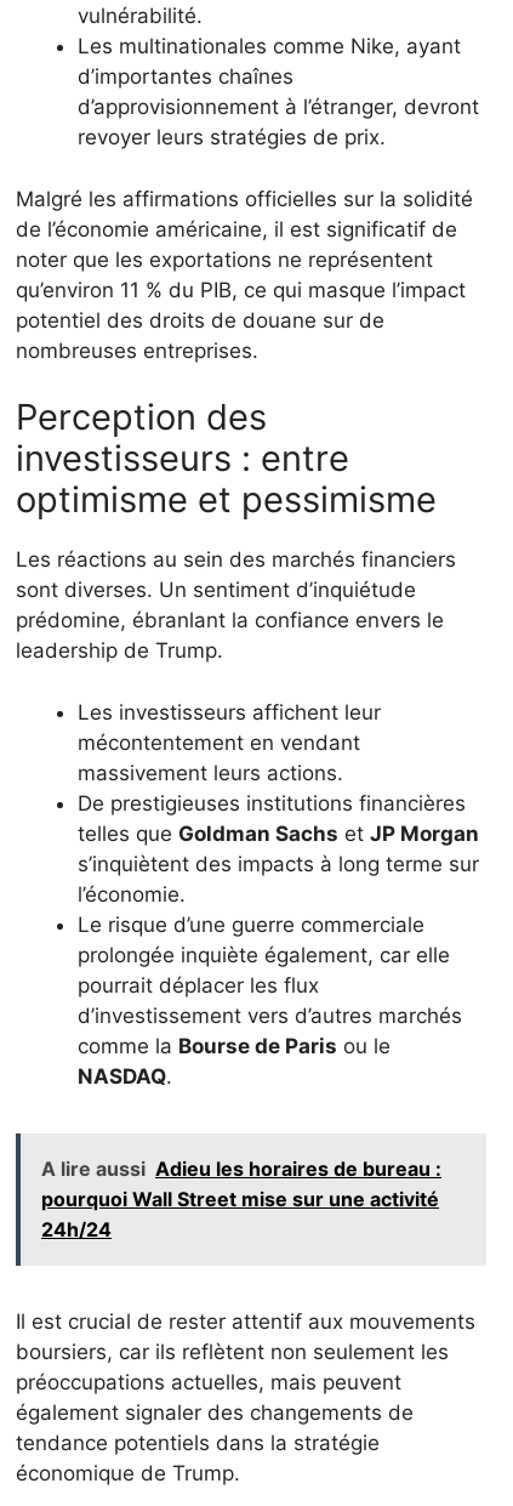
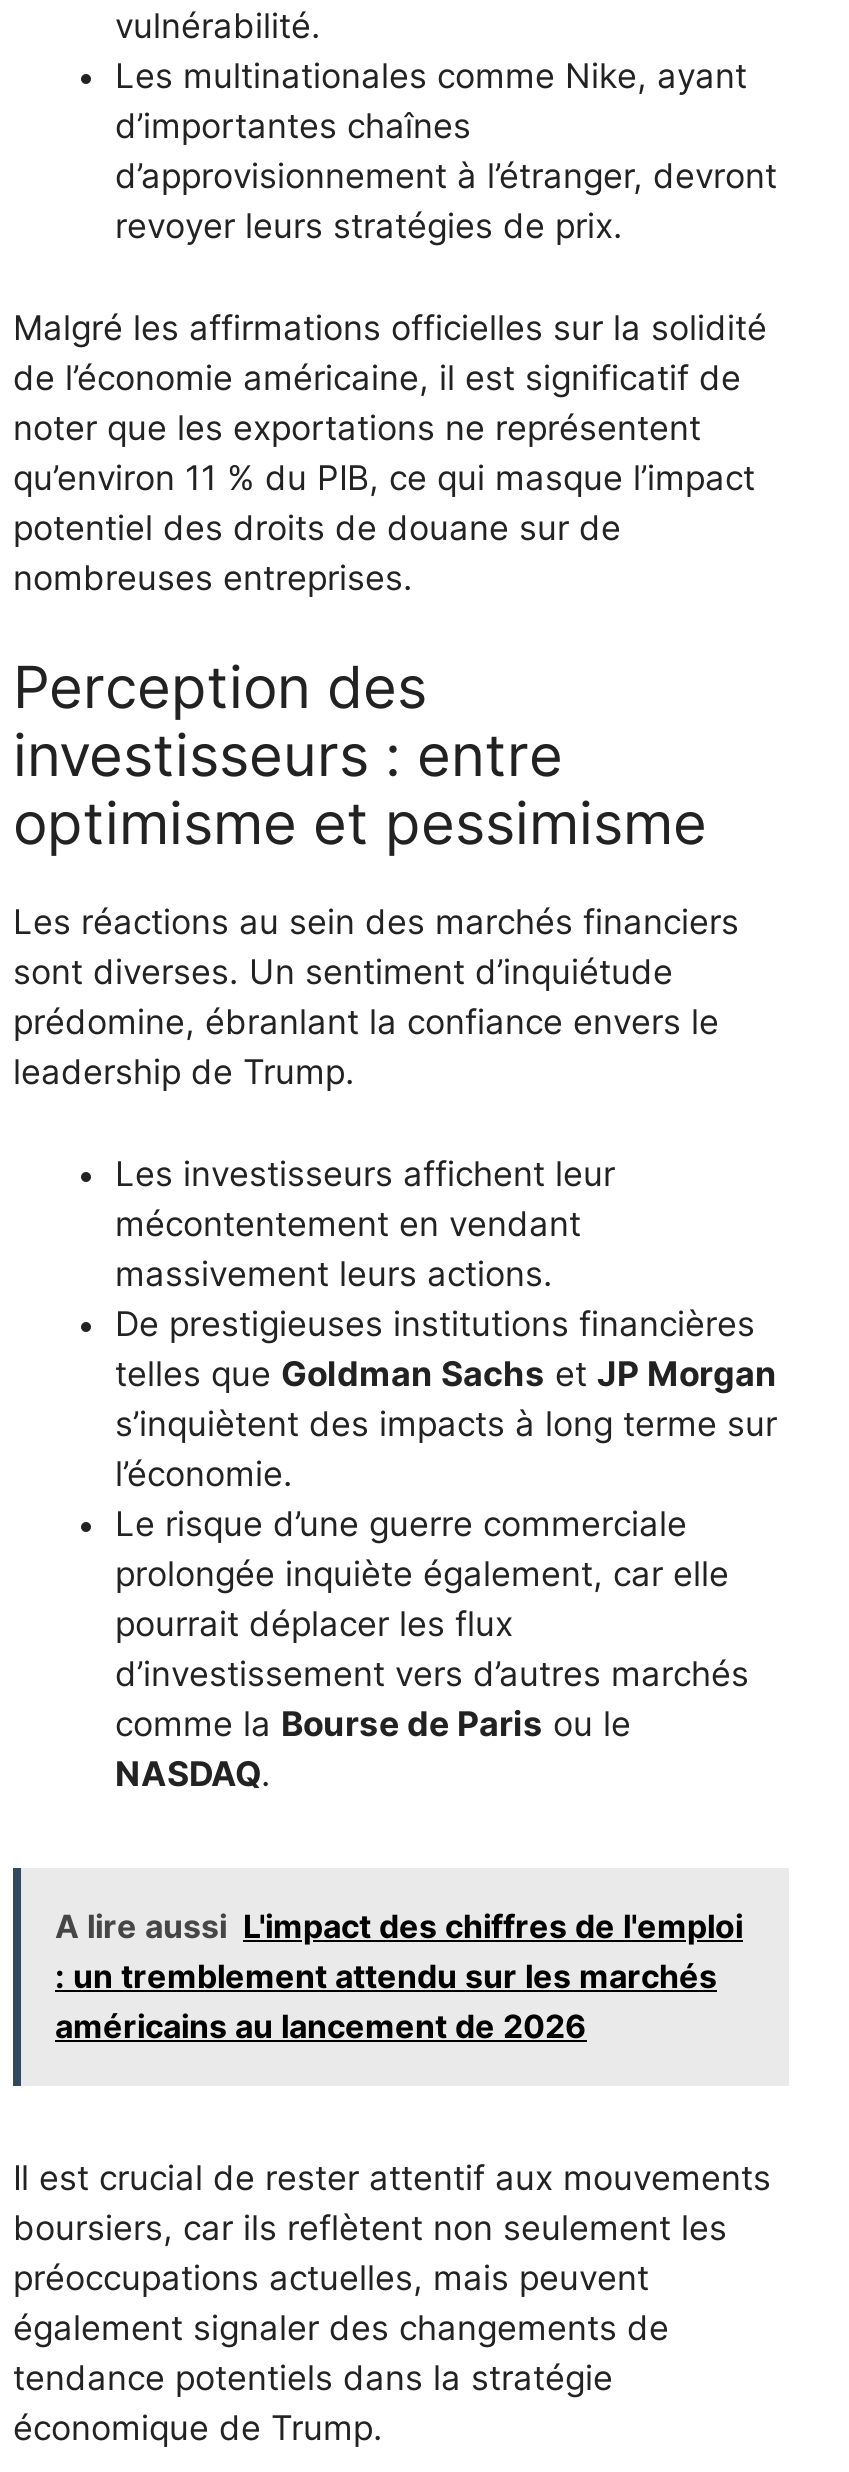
[41,1156,441,1241] A lire aussi Adieu les horaires de bureau : | pourquoi Wall Street mise sur une activité | 24h/24 -> [55,1906,743,2046] A lire aussi L'impact des chiffres de l'emploi | : un tremblement attendu sur les marchés | américains au lancement de 2026

